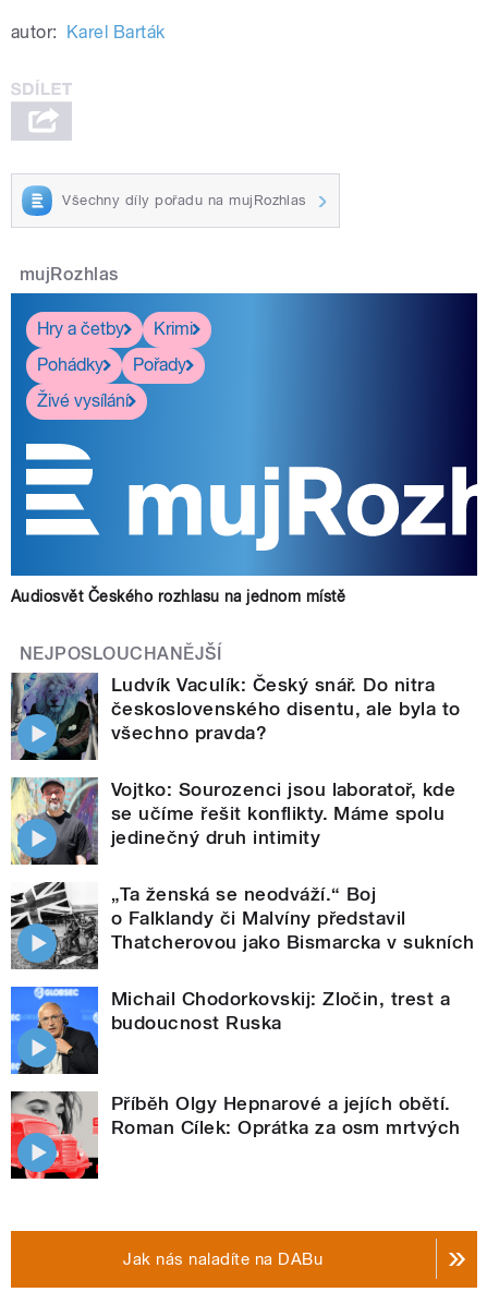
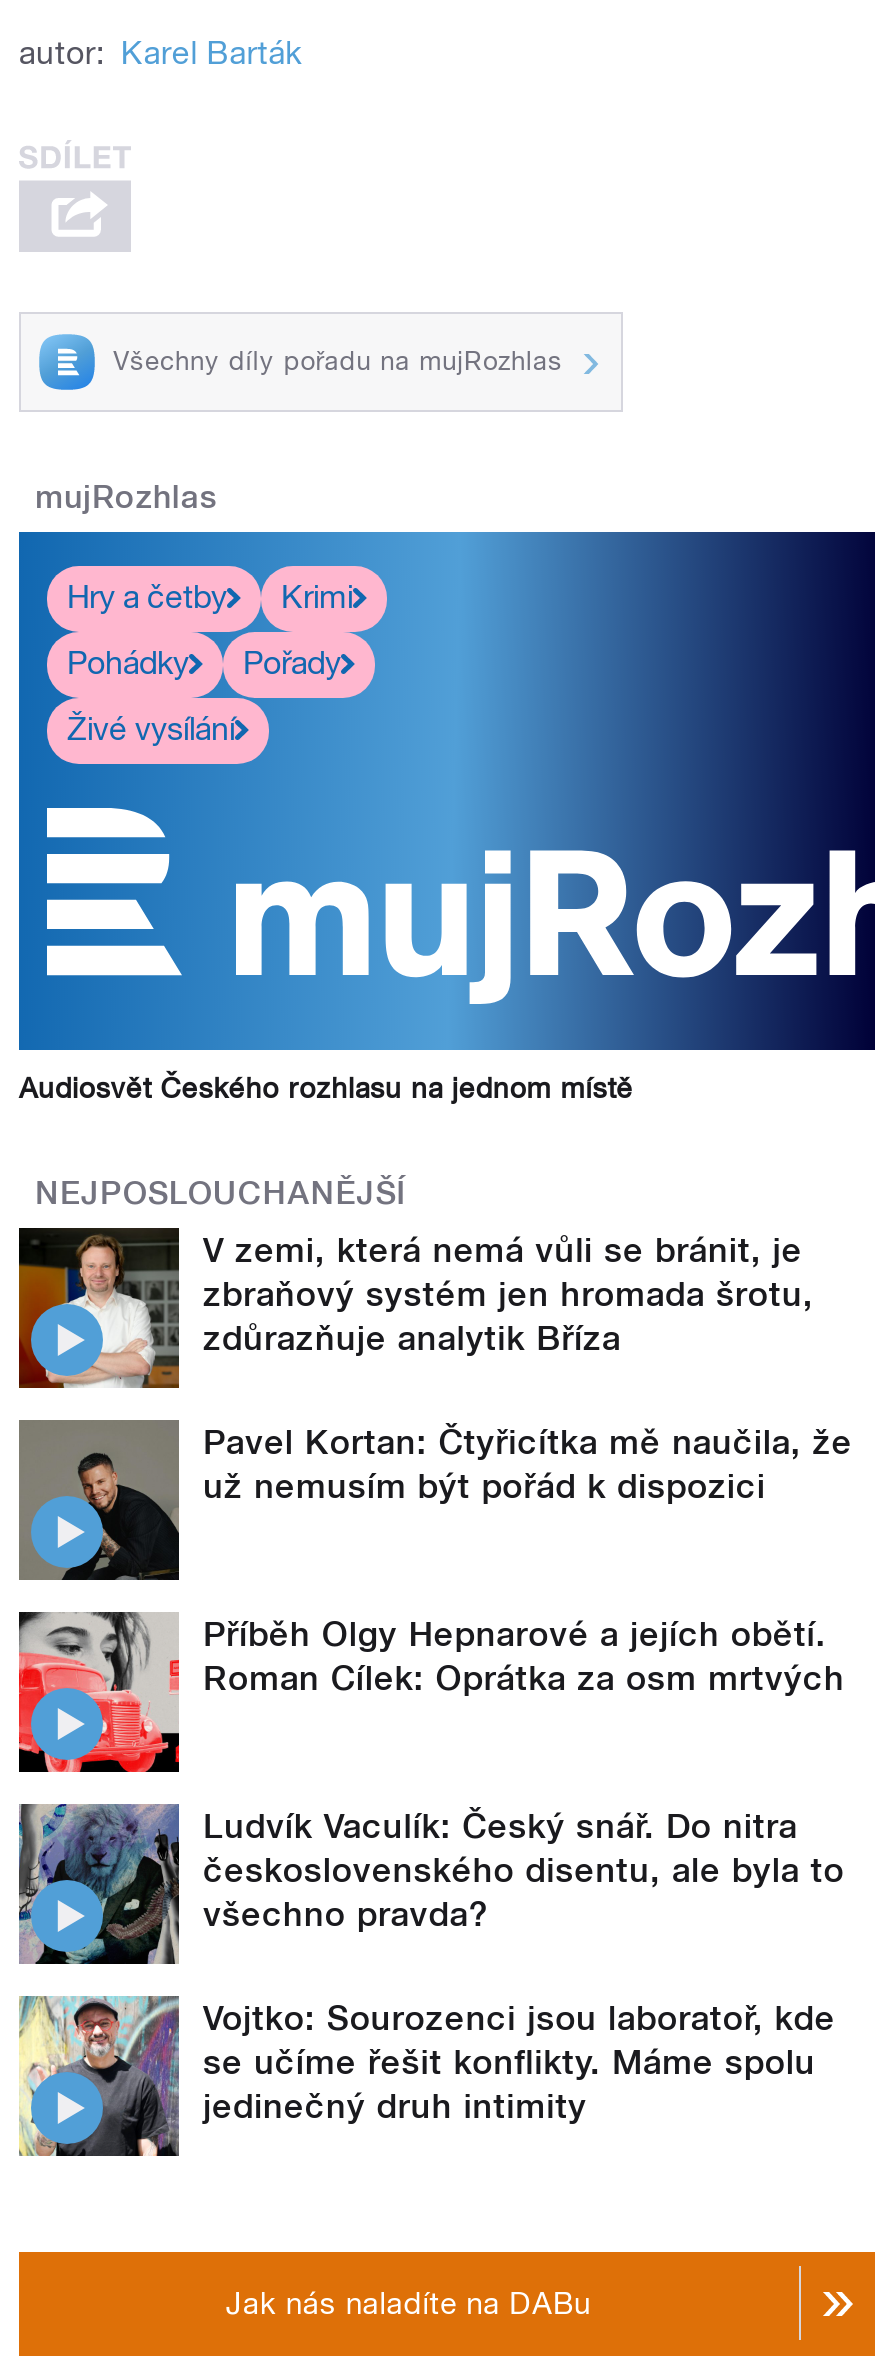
none -> [17,1226,852,1505] [image] | V zemi, která nemá vůli se bránit, je | zbraňový systém jen hromada šrotu, | zdůrazňuje analytik Bříza | Pavel Kortan: Čtyřicítka mě naučila, že | už nemusím být pořád k dispozici
none -> [17,1420,179,1582] [image]
moved [9,672,461,848] -> [15,1802,845,2125]: [image] | Ludvík Vaculík: Český snář. Do nitra | československého disentu, ale byla to | všechno pravda? | Vojtko: Sourozenci jsou laboratoř, kde | se učíme řešit konflikty. Máme spolu | jedinečný druh intimity
[10,882,475,1033] [image] | „Ta ženská se neodváží.“ Boj | o Falklandy či Malvíny představil | Thatcherovou jako Bismarcka v sukních | Michail Chodorkovskij: Zločin, trest a | budoucnost Ruska -> none
[10,986,99,1074] [image] -> none
moved [10,1090,461,1180] -> [17,1610,845,1774]: [image] | Příběh Olgy Hepnarové a jejích obětí. | Roman Cílek: Oprátka za osm mrtvých

